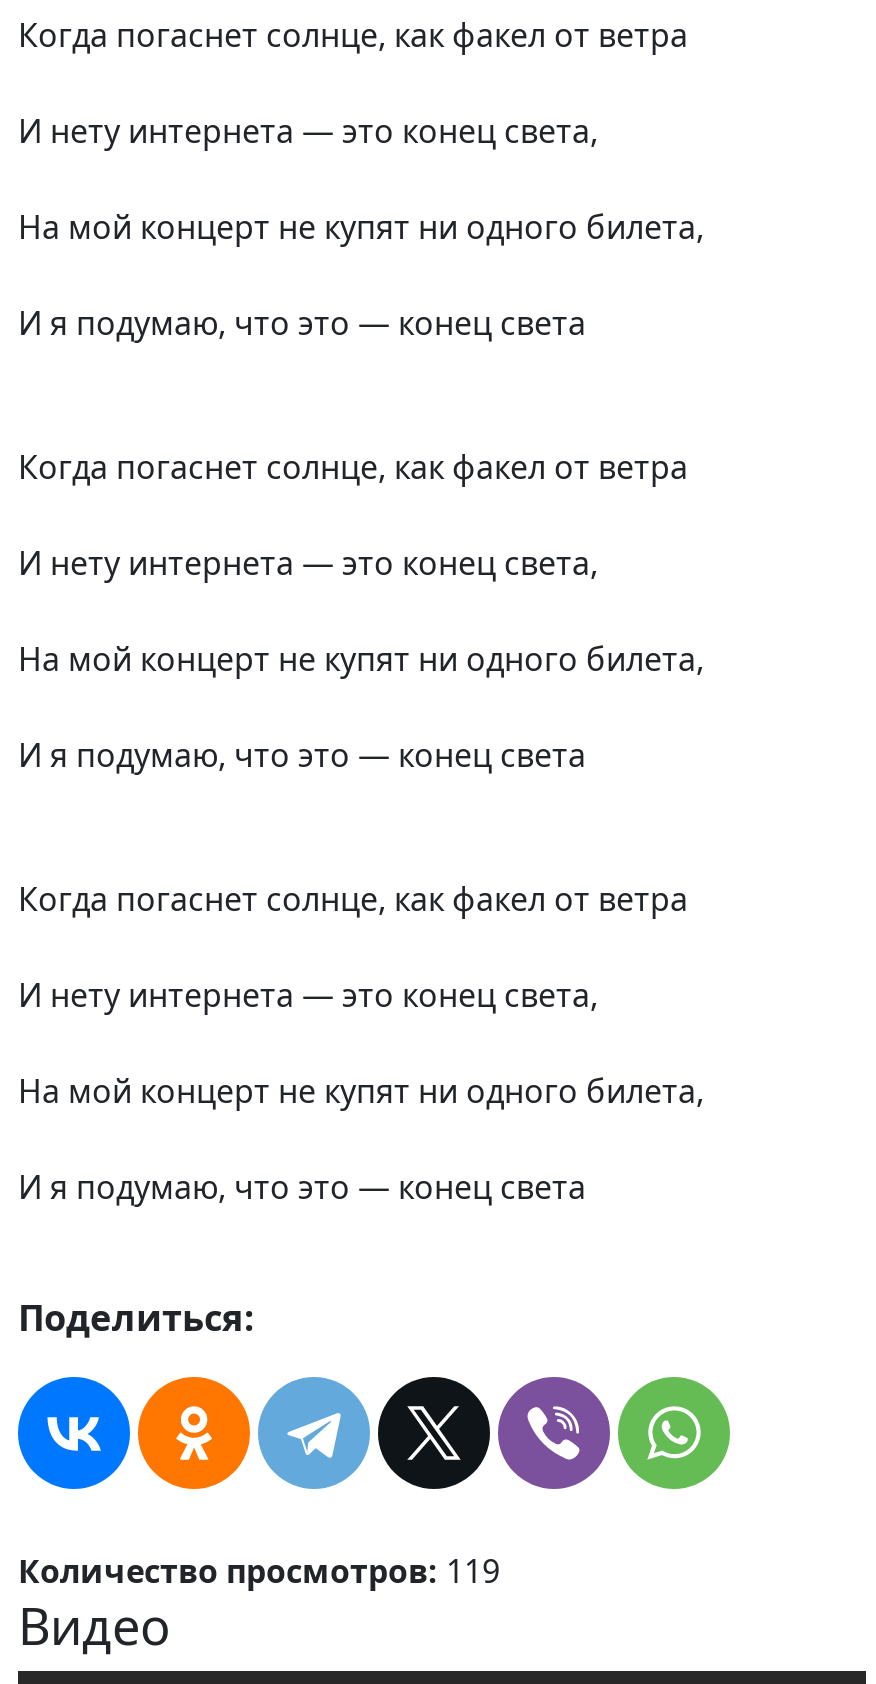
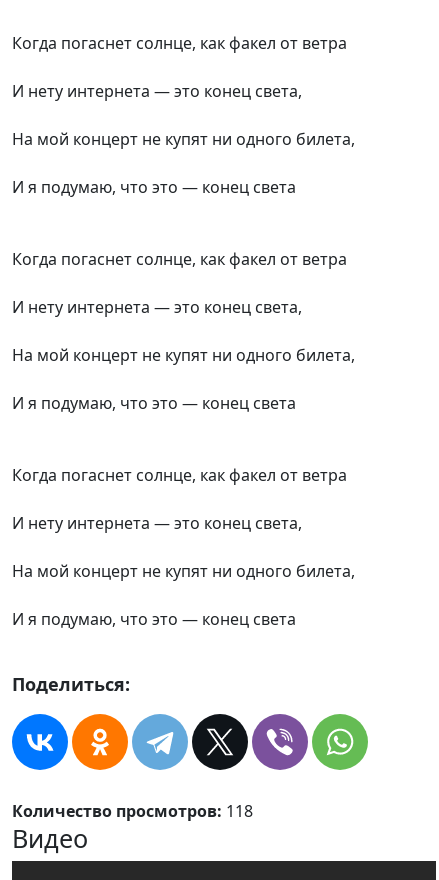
[18,1549,500,1593] Количество просмотров: 119 -> [12,800,253,822] Количество просмотров: 118

